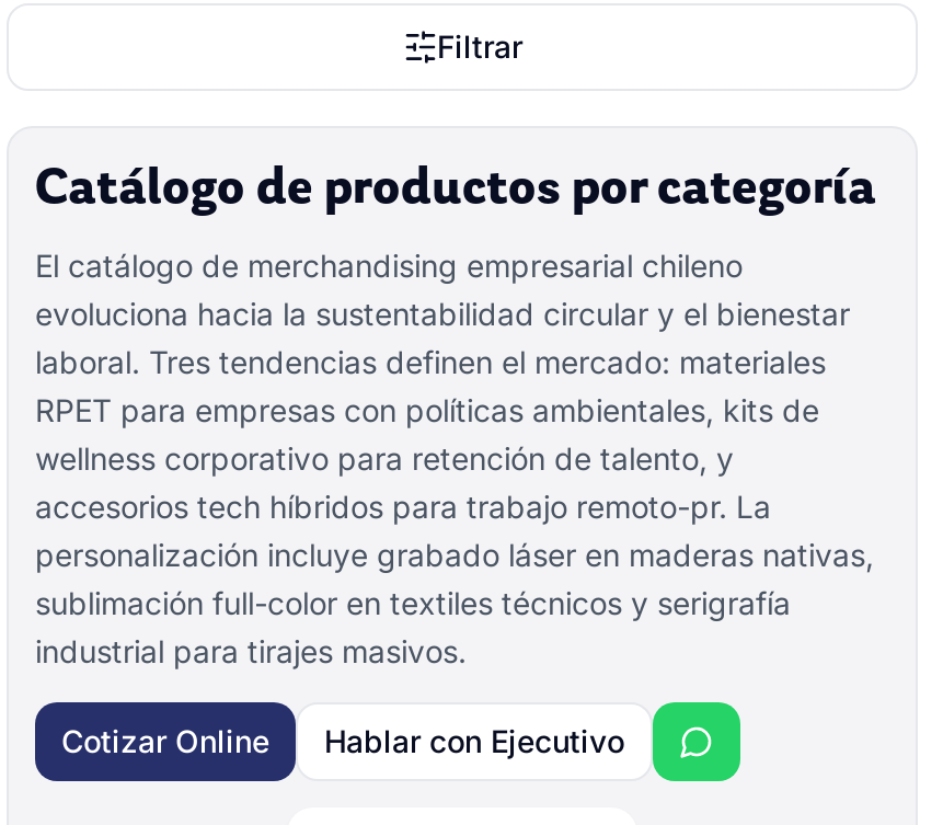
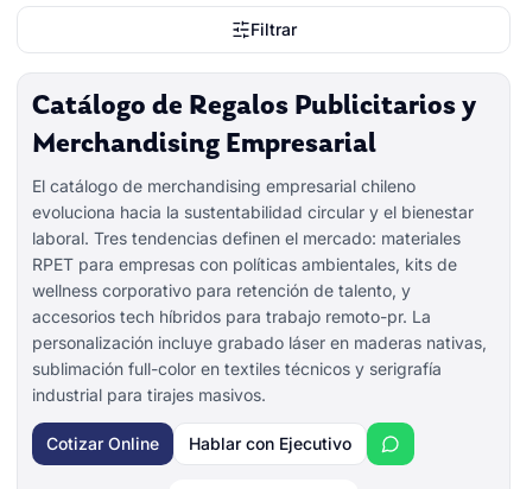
[35,163,876,216] Catálogo de productos por categoría -> [32,93,475,159] Catálogo de Regalos Publicitarios y | Merchandising Empresarial

